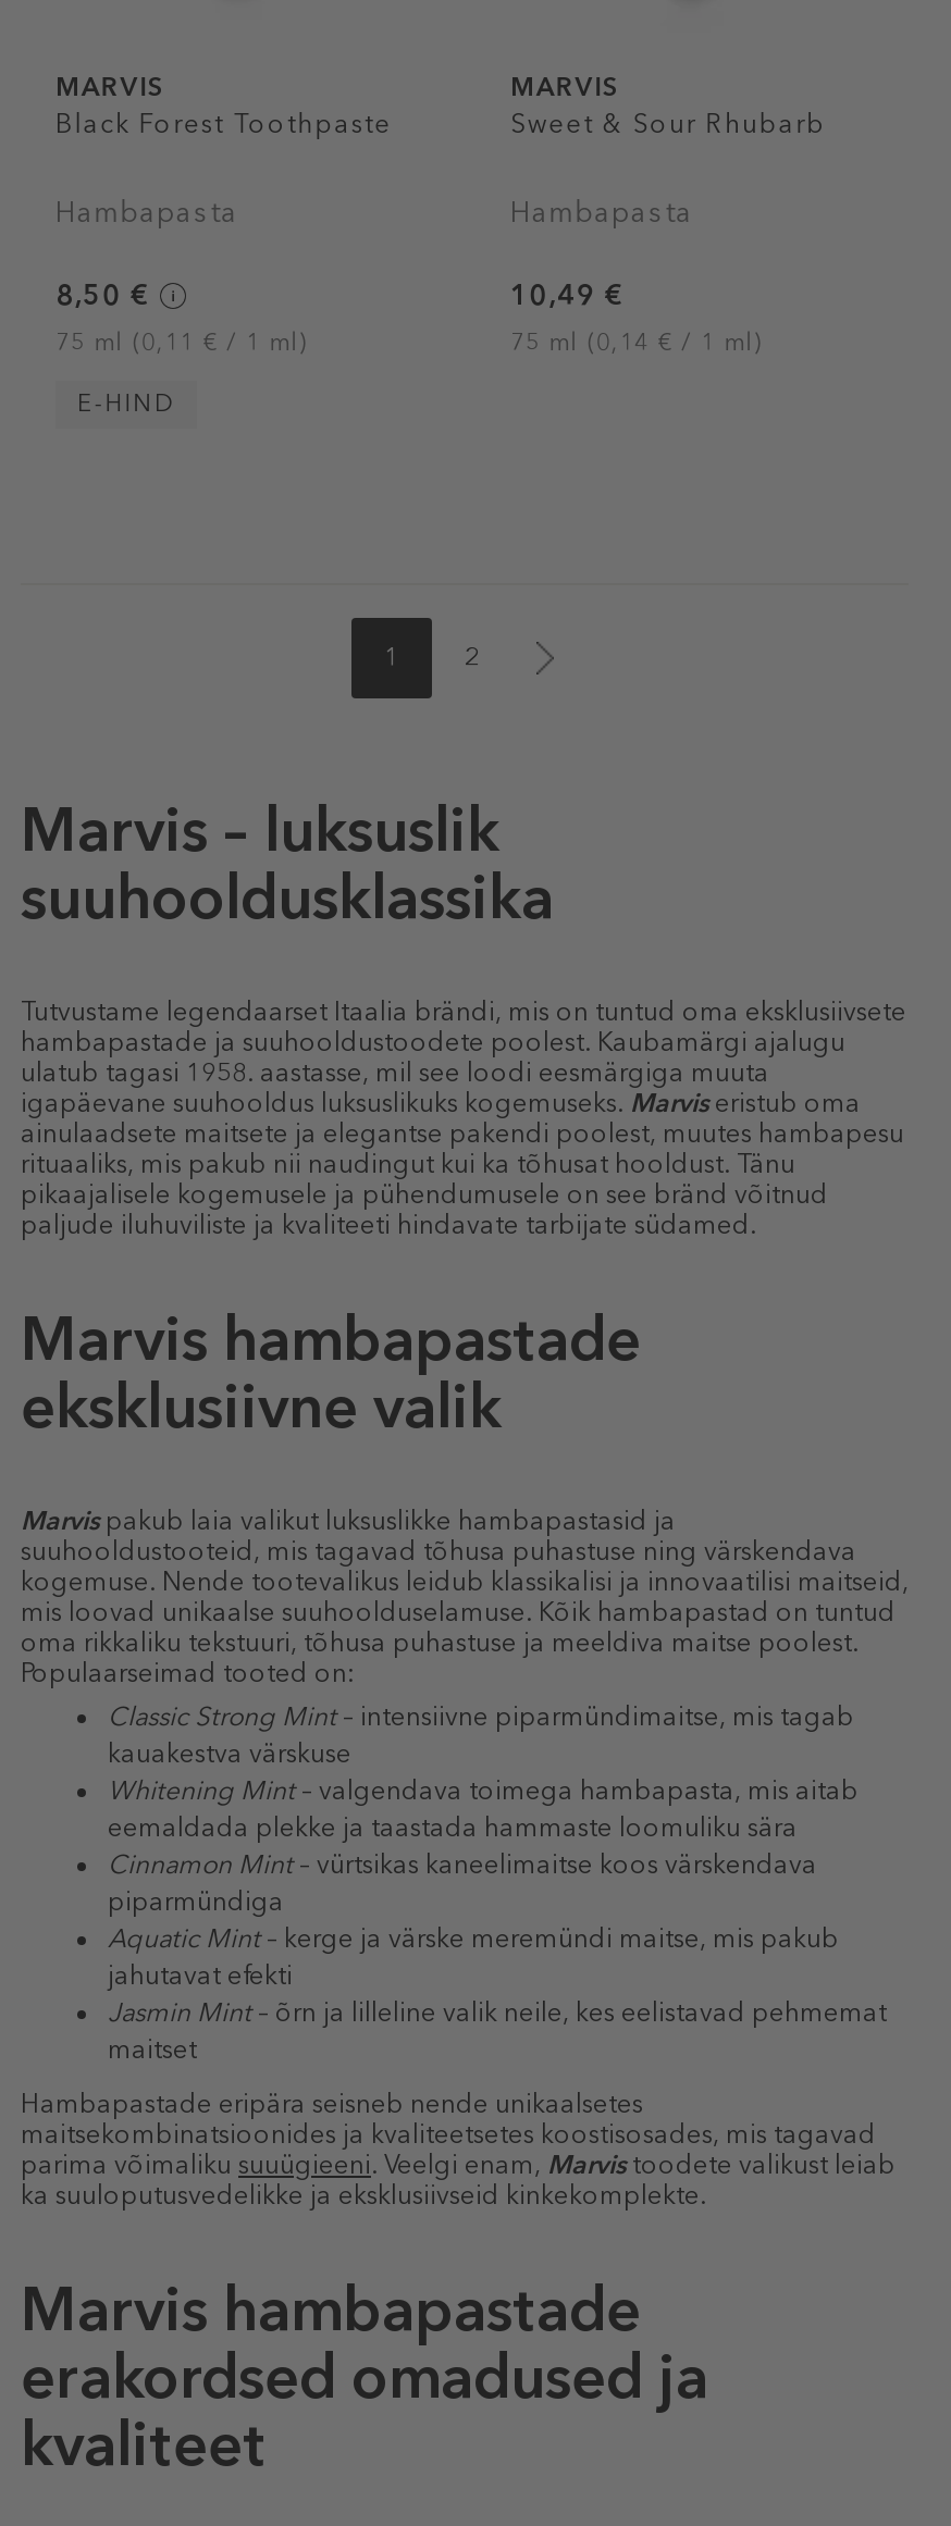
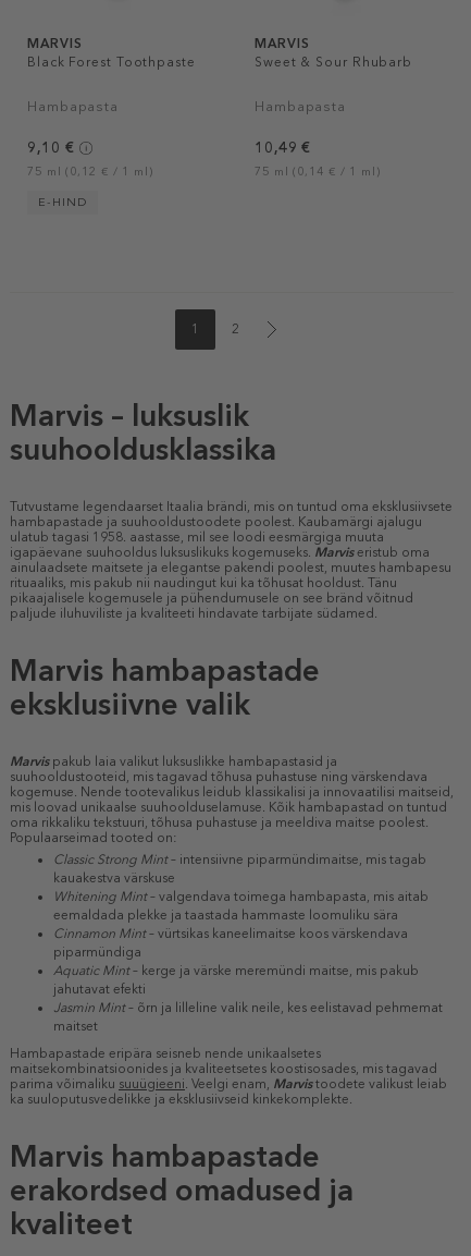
[55,279,150,312] 8,50 € -> [27,140,74,156] 9,10 €
[55,329,308,357] 75 ml (0,11 € / 1 ml) -> [27,165,153,179] 75 ml (0,12 € / 1 ml)

